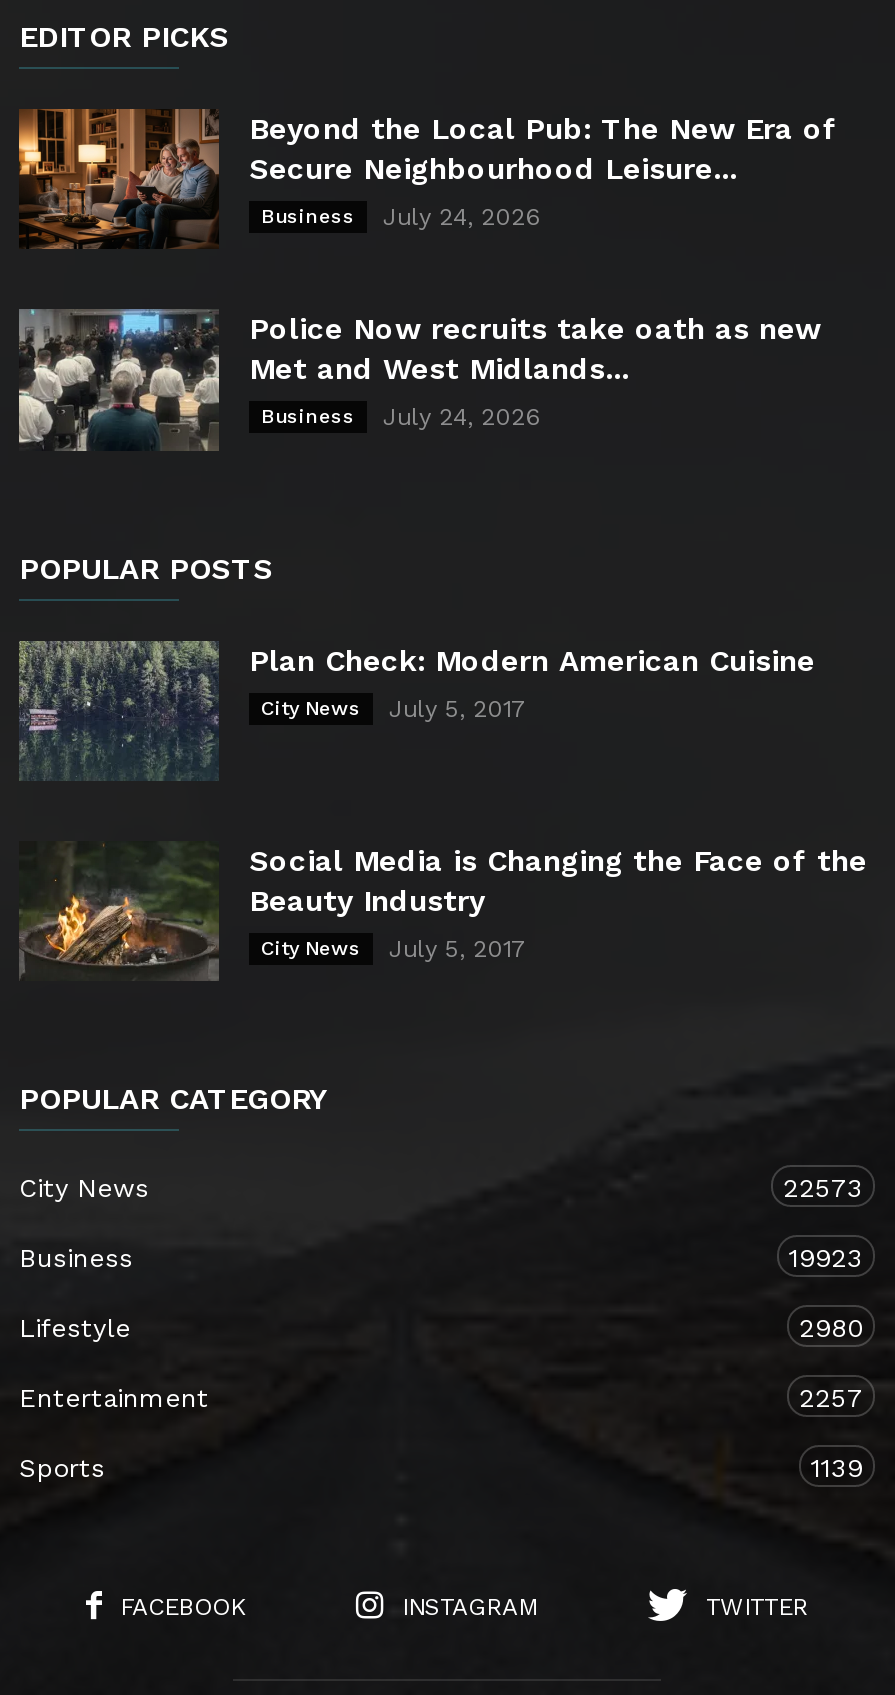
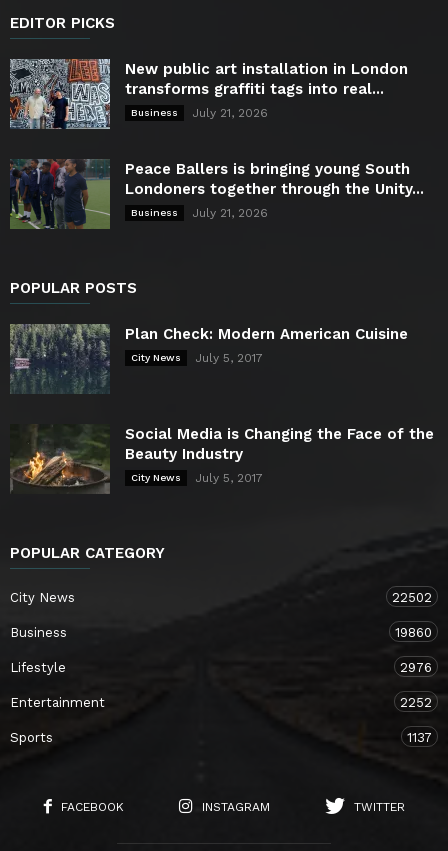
[17,107,837,251] [image] | Beyond the Local Pub: The New Era of | Secure Neighbourhood Leisure... -> [9,58,408,130] [image] | New public art installation in London | transforms graffiti tags into real...
[261,202,541,230] Business July 24, 2026 -> [131,106,268,120] Business July 21, 2026
[17,307,821,451] [image] | Police Now recruits take oath as new | Met and West Midlands... -> [10,158,424,230] [image] | Peace Ballers is bringing young South | Londoners together through the Unity...
[261,402,541,430] Business July 24, 2026 -> [131,206,268,220] Business July 21, 2026
[783,1172,863,1202] 22573 -> [392,590,432,605] 22502
[789,1242,863,1272] 19923 -> [395,625,432,640] 19860
[799,1312,863,1342] 2980 -> [400,660,432,675] 2976
[799,1382,863,1412] 2257 -> [400,695,432,710] 2252
[811,1452,863,1482] 1139 -> [407,730,432,745] 1137

